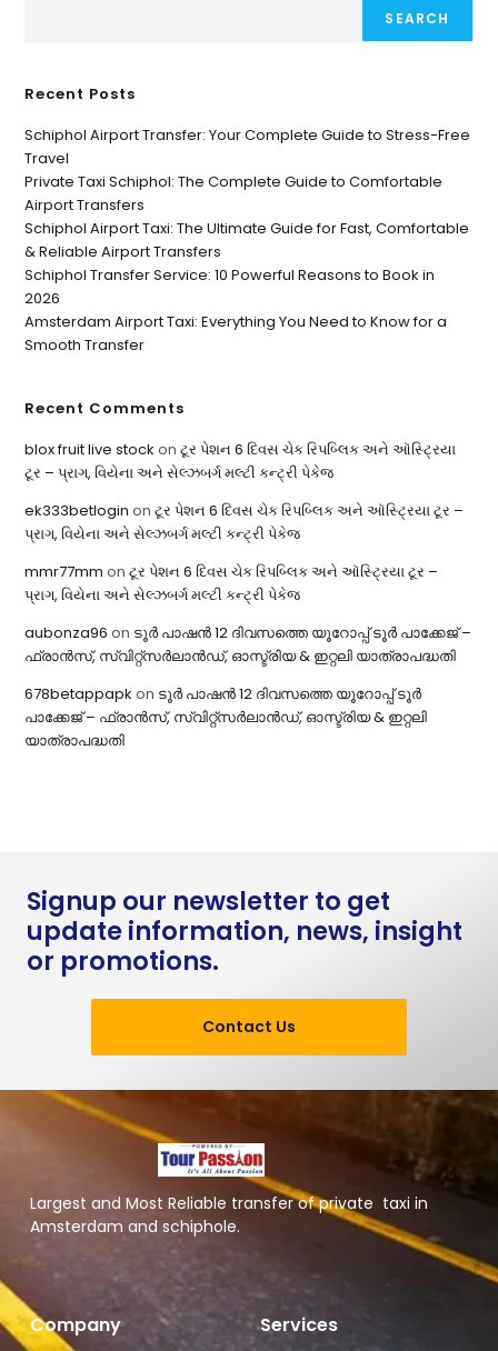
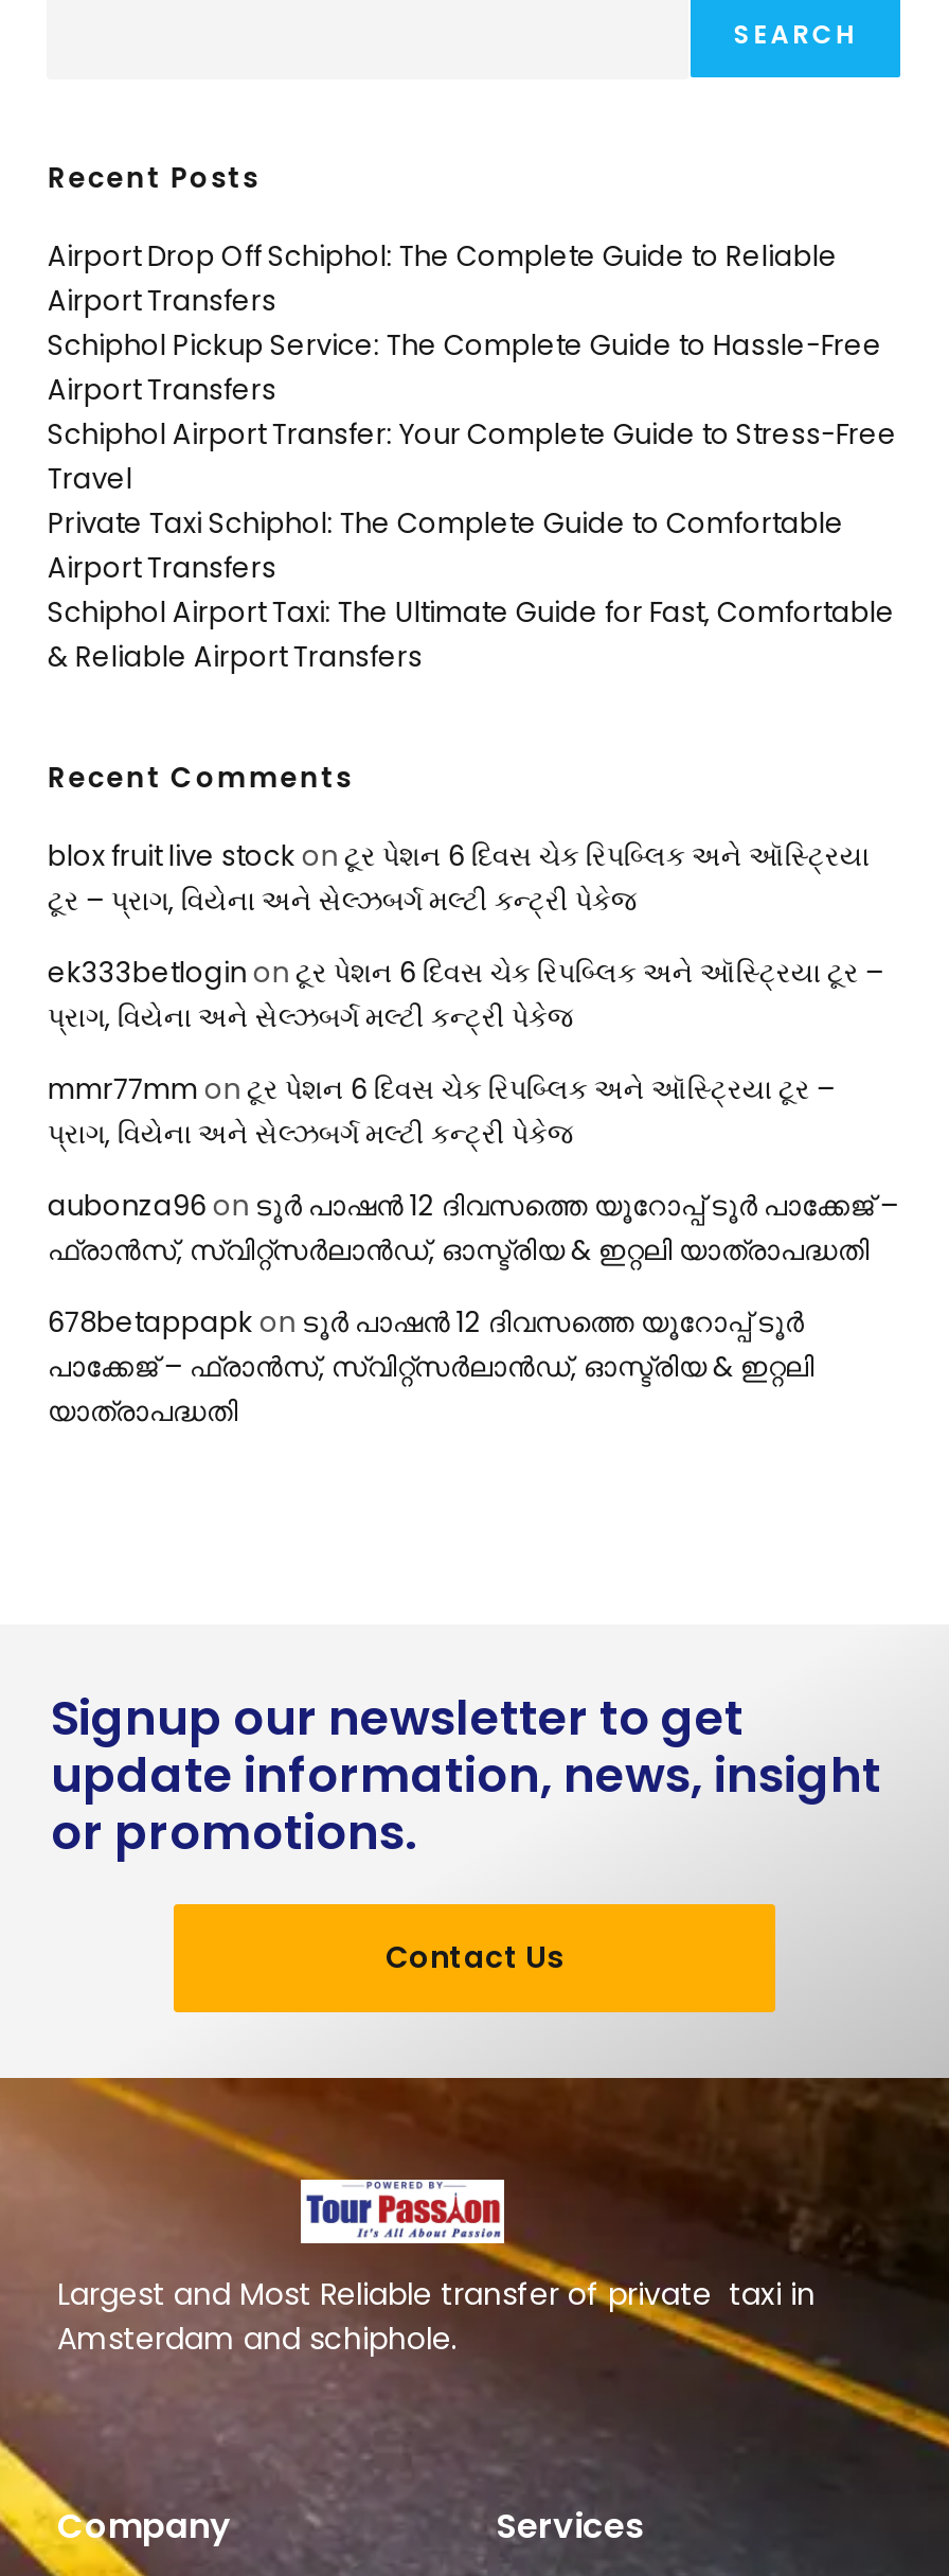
none -> [47,236,882,410] Airport Drop Off Schiphol: The Complete Guide to Reliable | Airport Transfers | Schiphol Pickup Service: The Complete Guide to Hassle-Free | Airport Transfers
moved [25,124,471,262] -> [47,414,897,677]: Schiphol Airport Transfer: Your Complete Guide to Stress-Free | Travel | Private Taxi Schiphol: The Complete Guide to Comfortable | Airport Transfers | Schiphol Airport Taxi: The Ultimate Guide for Fast, Comfortable | & Reliable Airport Transfers
[25,264,447,356] Schiphol Transfer Service: 10 Powerful Reasons to Book in | 2026 | Amsterdam Airport Taxi: Everything You Need to Know for a | Smooth Transfer -> none

